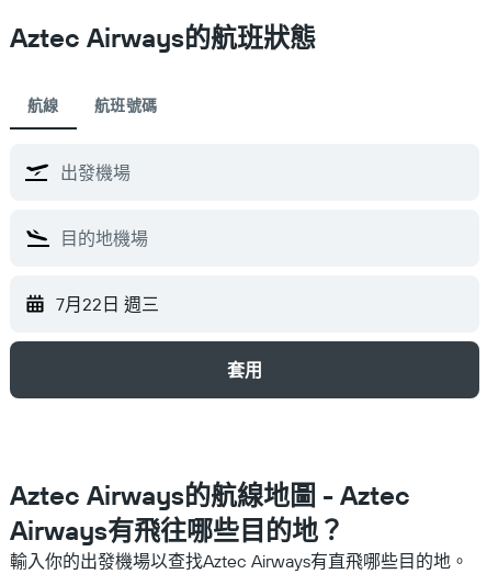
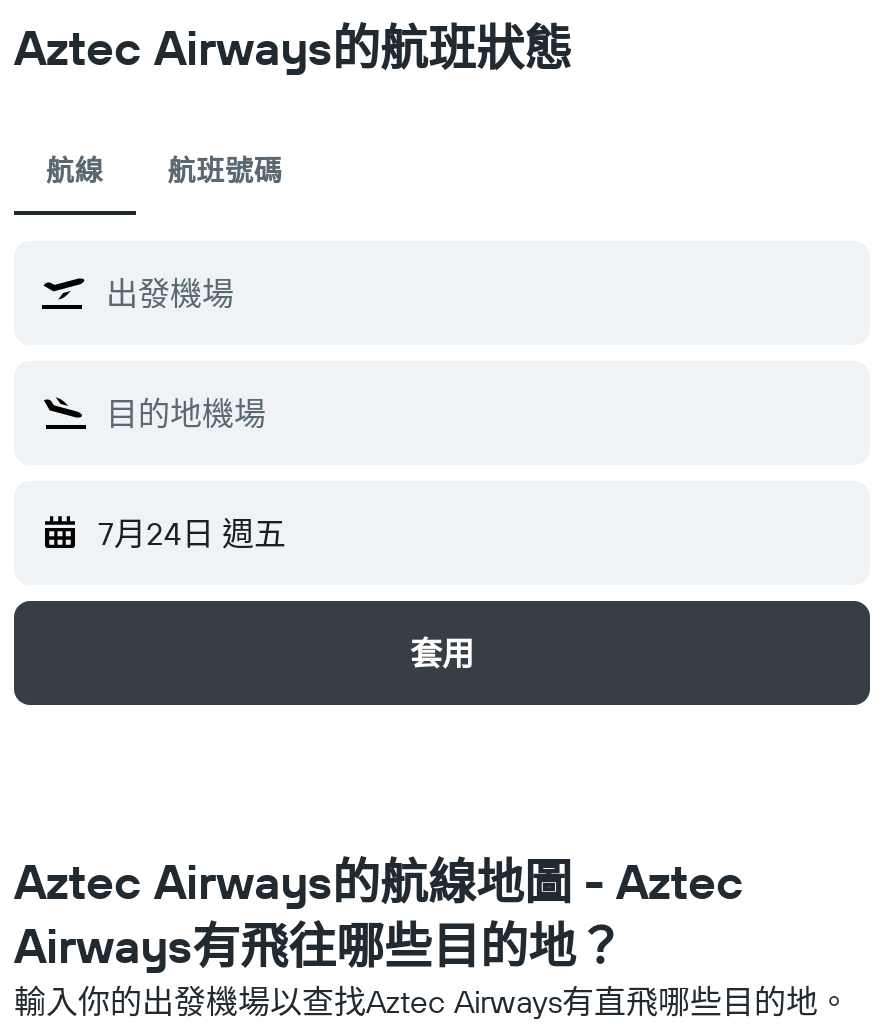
[56,293,159,315] 7月22日 週三 -> [98,513,286,553] 7月24日 週五

